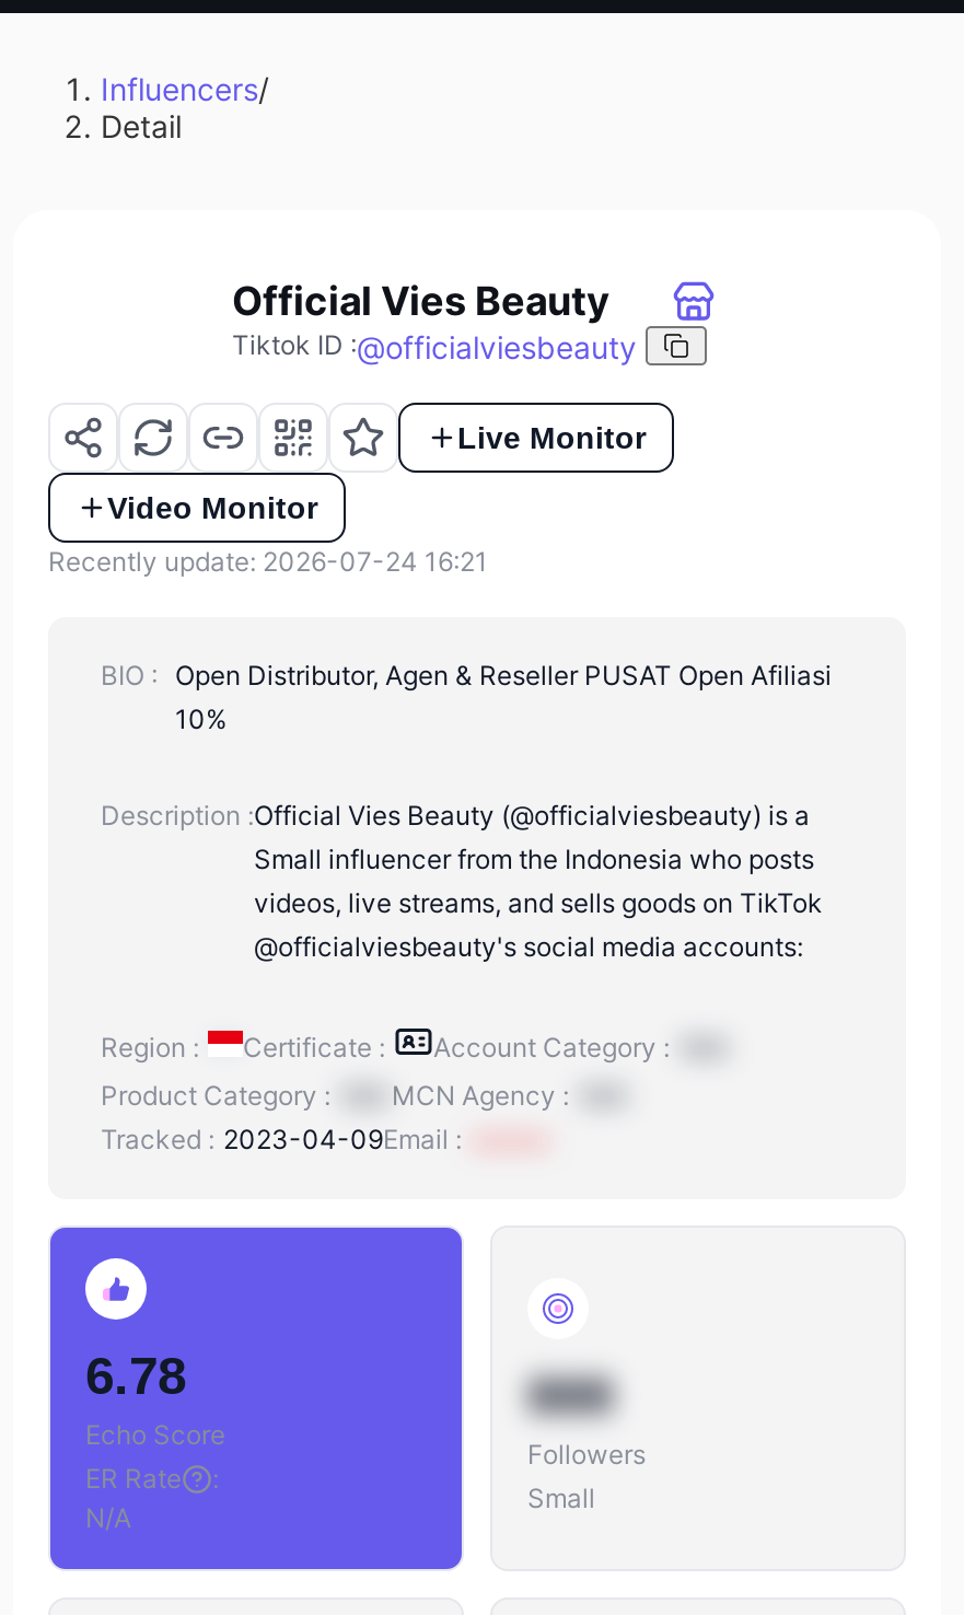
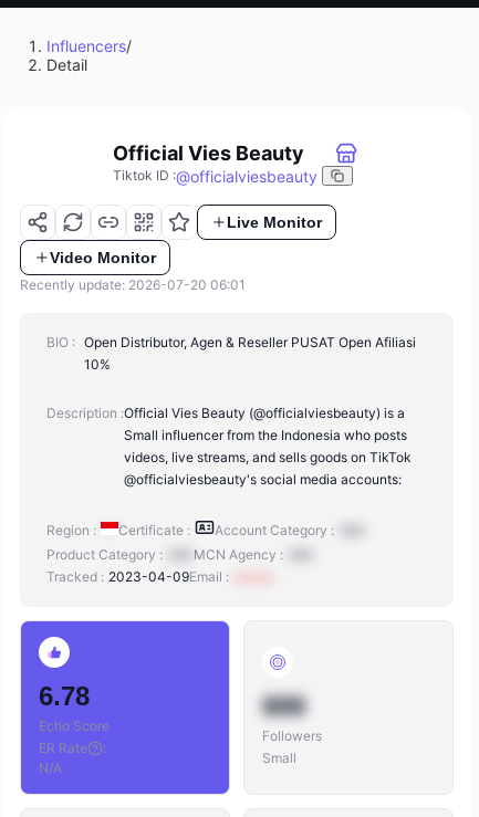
[48,546,488,578] Recently update: 2026-07-24 16:21 -> [20,277,246,293] Recently update: 2026-07-20 06:01

